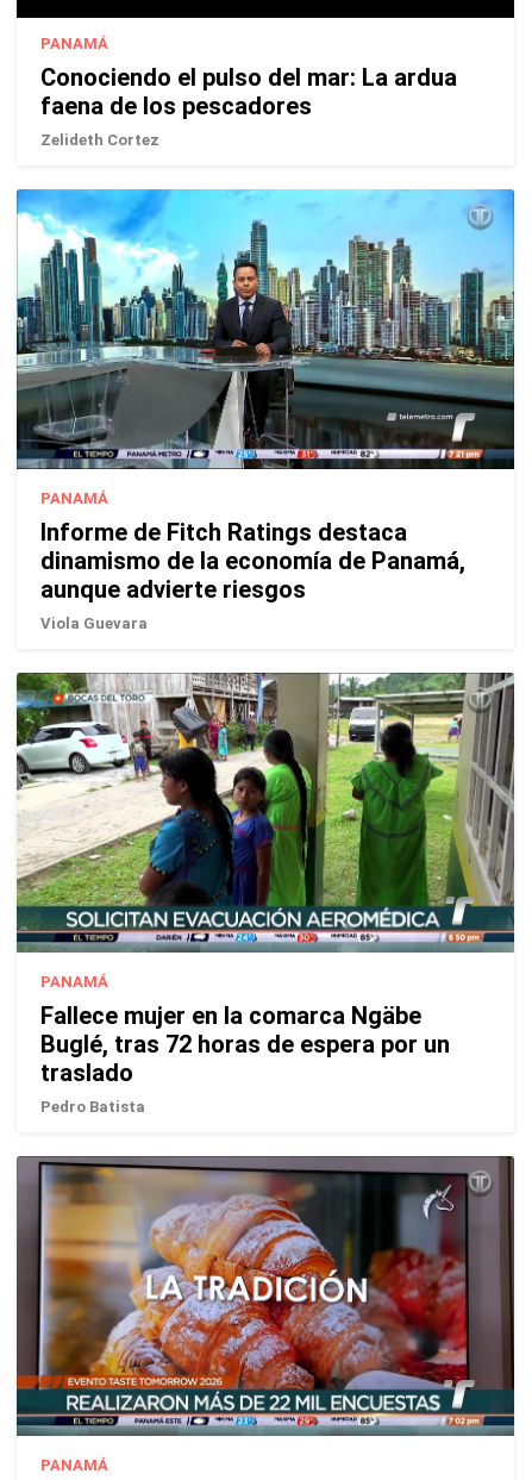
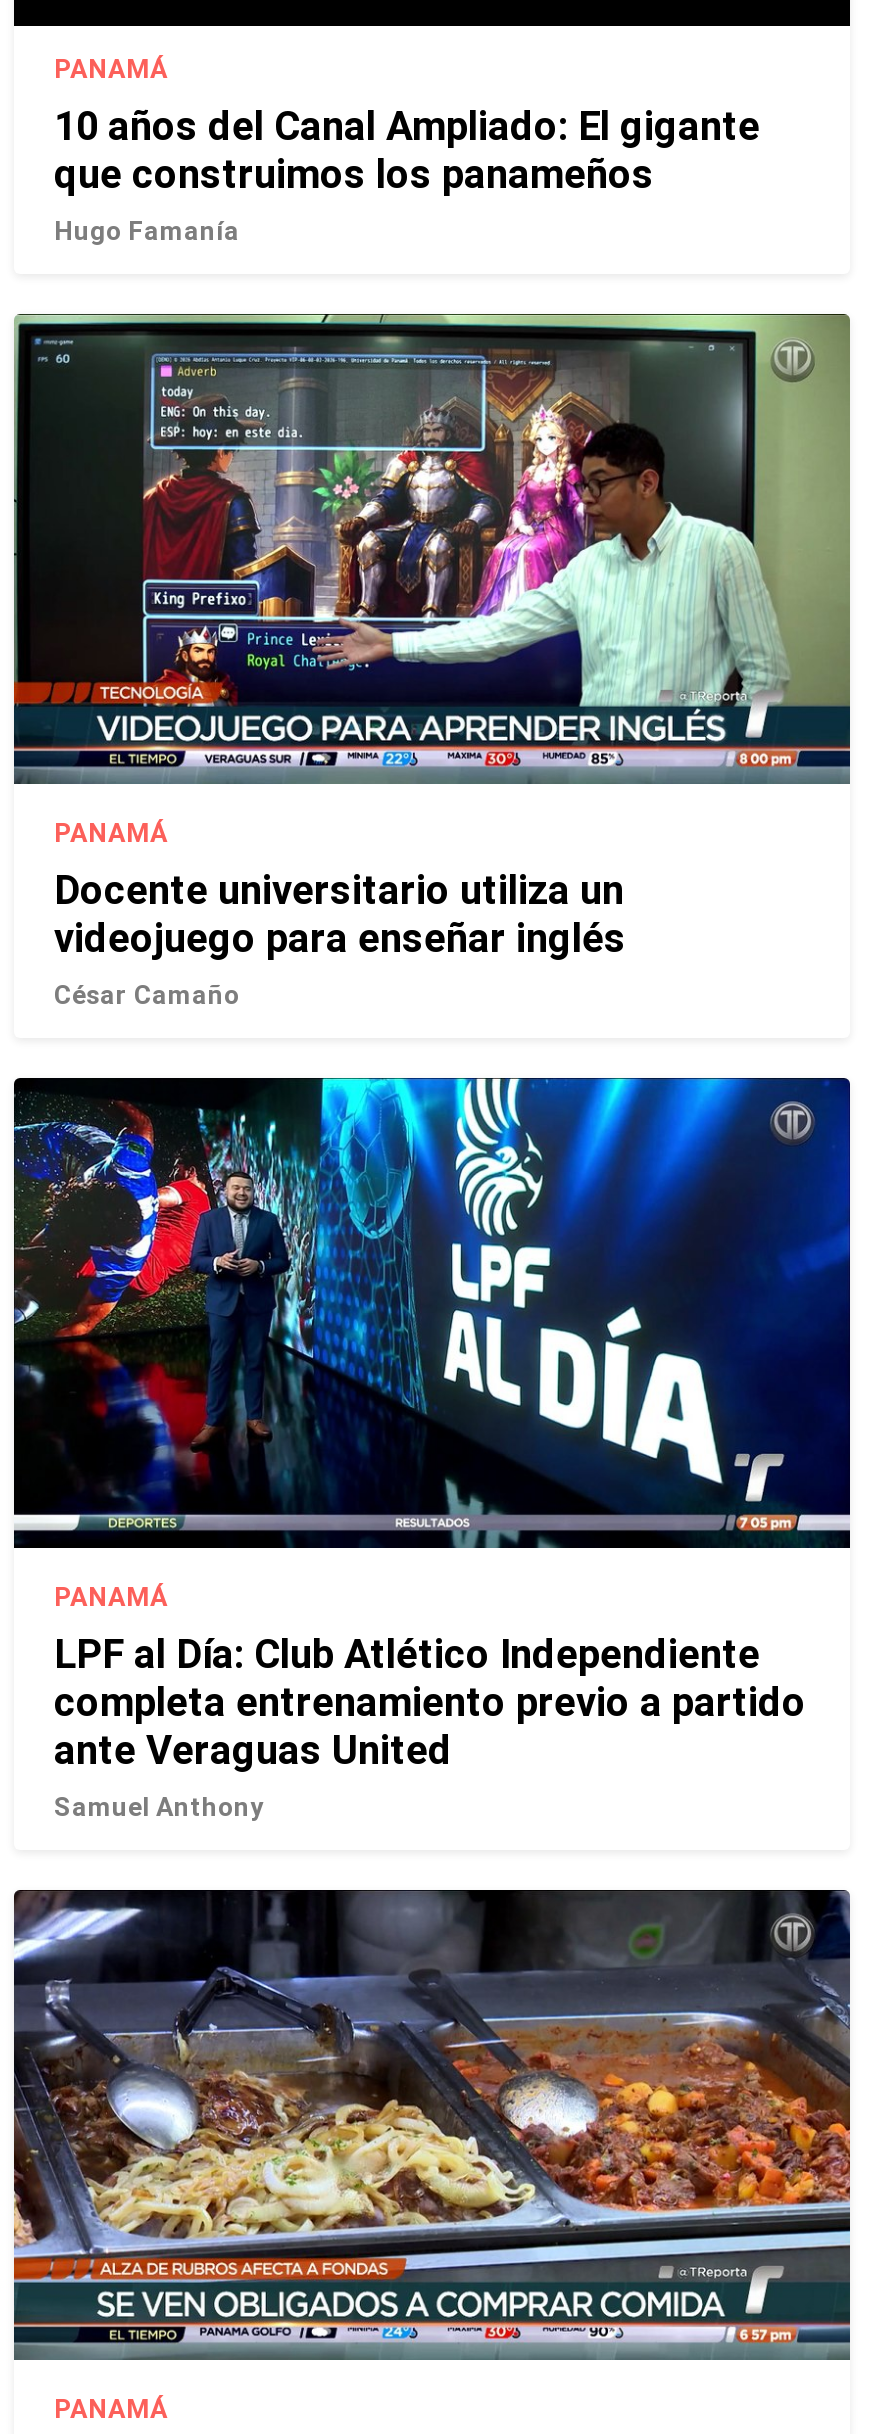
[40,63,457,149] Conociendo el pulso del mar: La ardua | faena de los pescadores | Zelideth Cortez -> [54,102,760,246] 10 años del Canal Ampliado: El gigante | que construimos los panameños | Hugo Famanía
[15,188,515,632] [image] | Informe de Fitch Ratings destaca | dinamismo de la economía de Panamá, | aunque advierte riesgos | Viola Guevara -> [12,312,852,1010] [image] | Docente universitario utiliza un | videojuego para enseñar inglés | César Camaño
[15,672,515,954] [image] -> [12,1076,852,1550] [image]
[40,1002,450,1116] Fallece mujer en la comarca Ngäbe | Buglé, tras 72 horas de espera por un | traslado | Pedro Batista -> [54,1630,806,1822] LPF al Día: Club Atlético Independiente | completa entrenamiento previo a partido | ante Veraguas United | Samuel Anthony
[15,1156,515,1426] [image] -> [12,1890,852,2344] [image]

